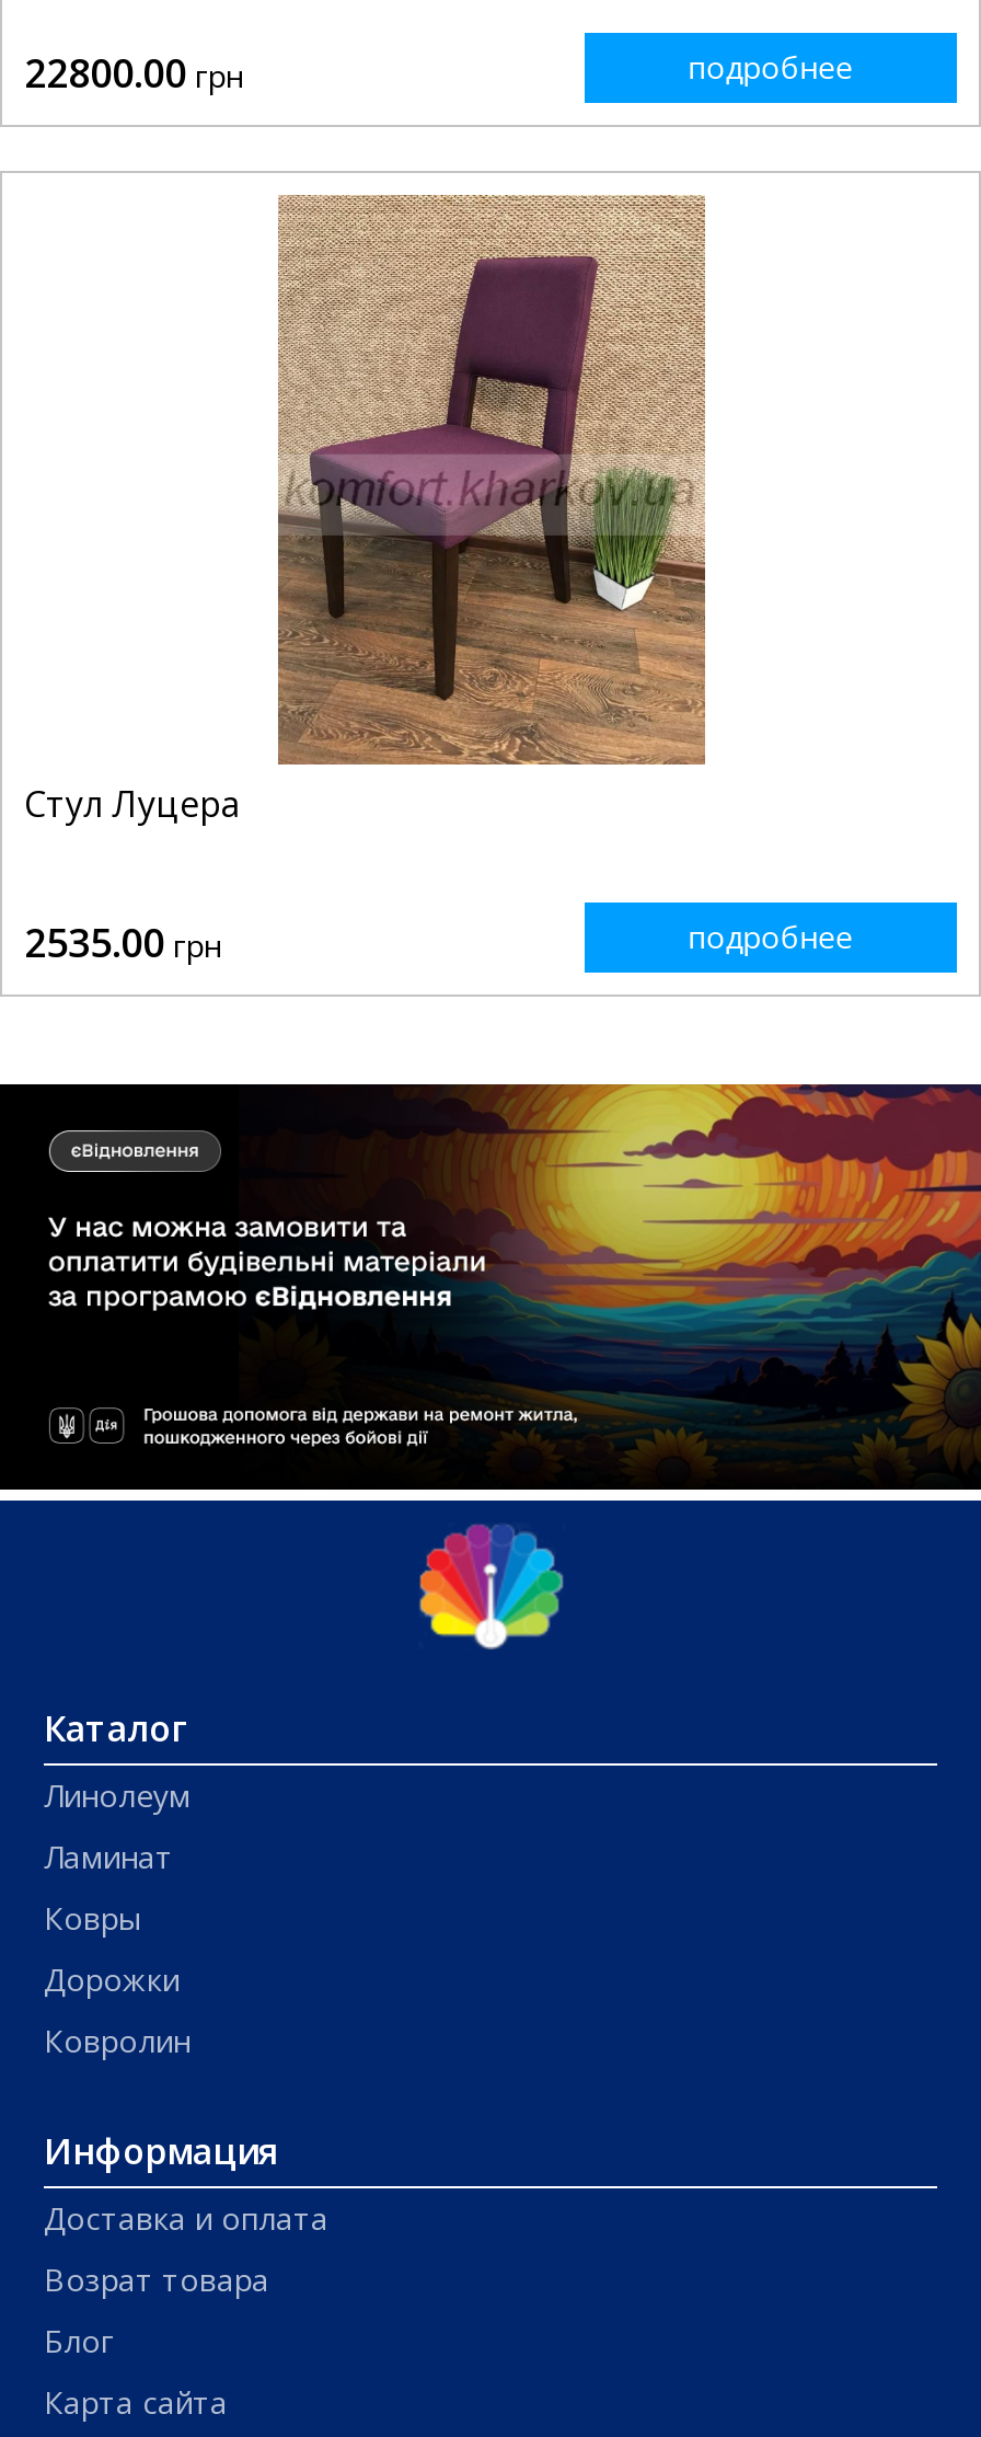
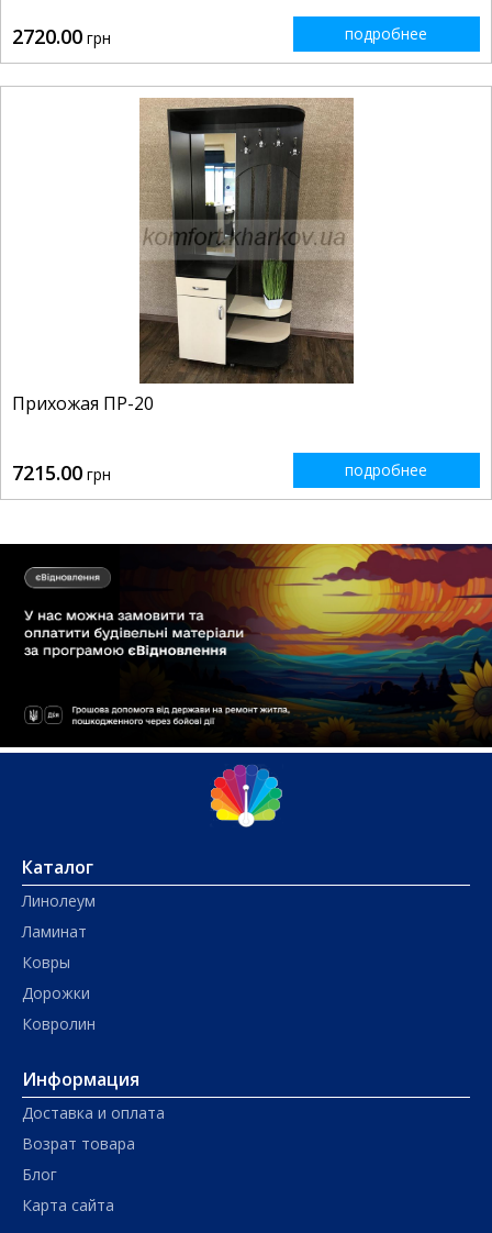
[24,46,243,99] 22800.00 грн -> [12,23,111,50] 2720.00 грн
[24,199,707,828] [image] | Стул Луцера -> [12,103,355,416] [image] | Прихожая ПР-20
[24,916,221,968] 2535.00 грн -> [12,459,111,486] 7215.00 грн

